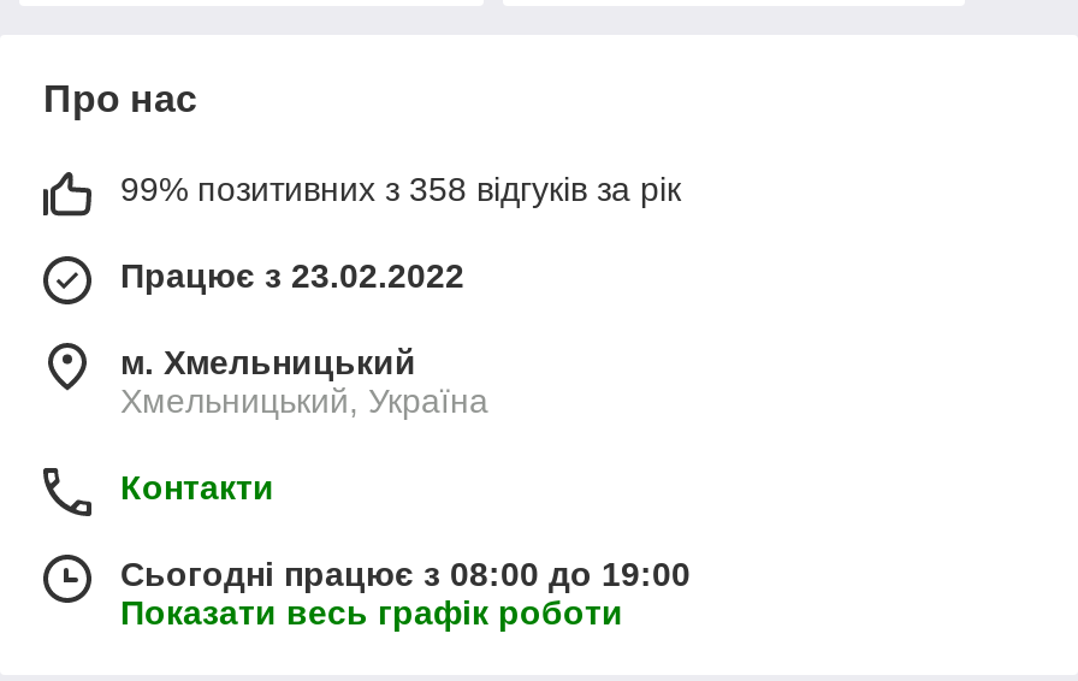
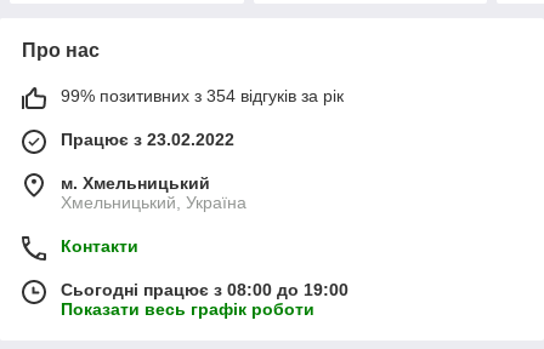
[120,169,681,208] 99% позитивних з 358 відгуків за рік -> [61,86,344,105] 99% позитивних з 354 відгуків за рік

